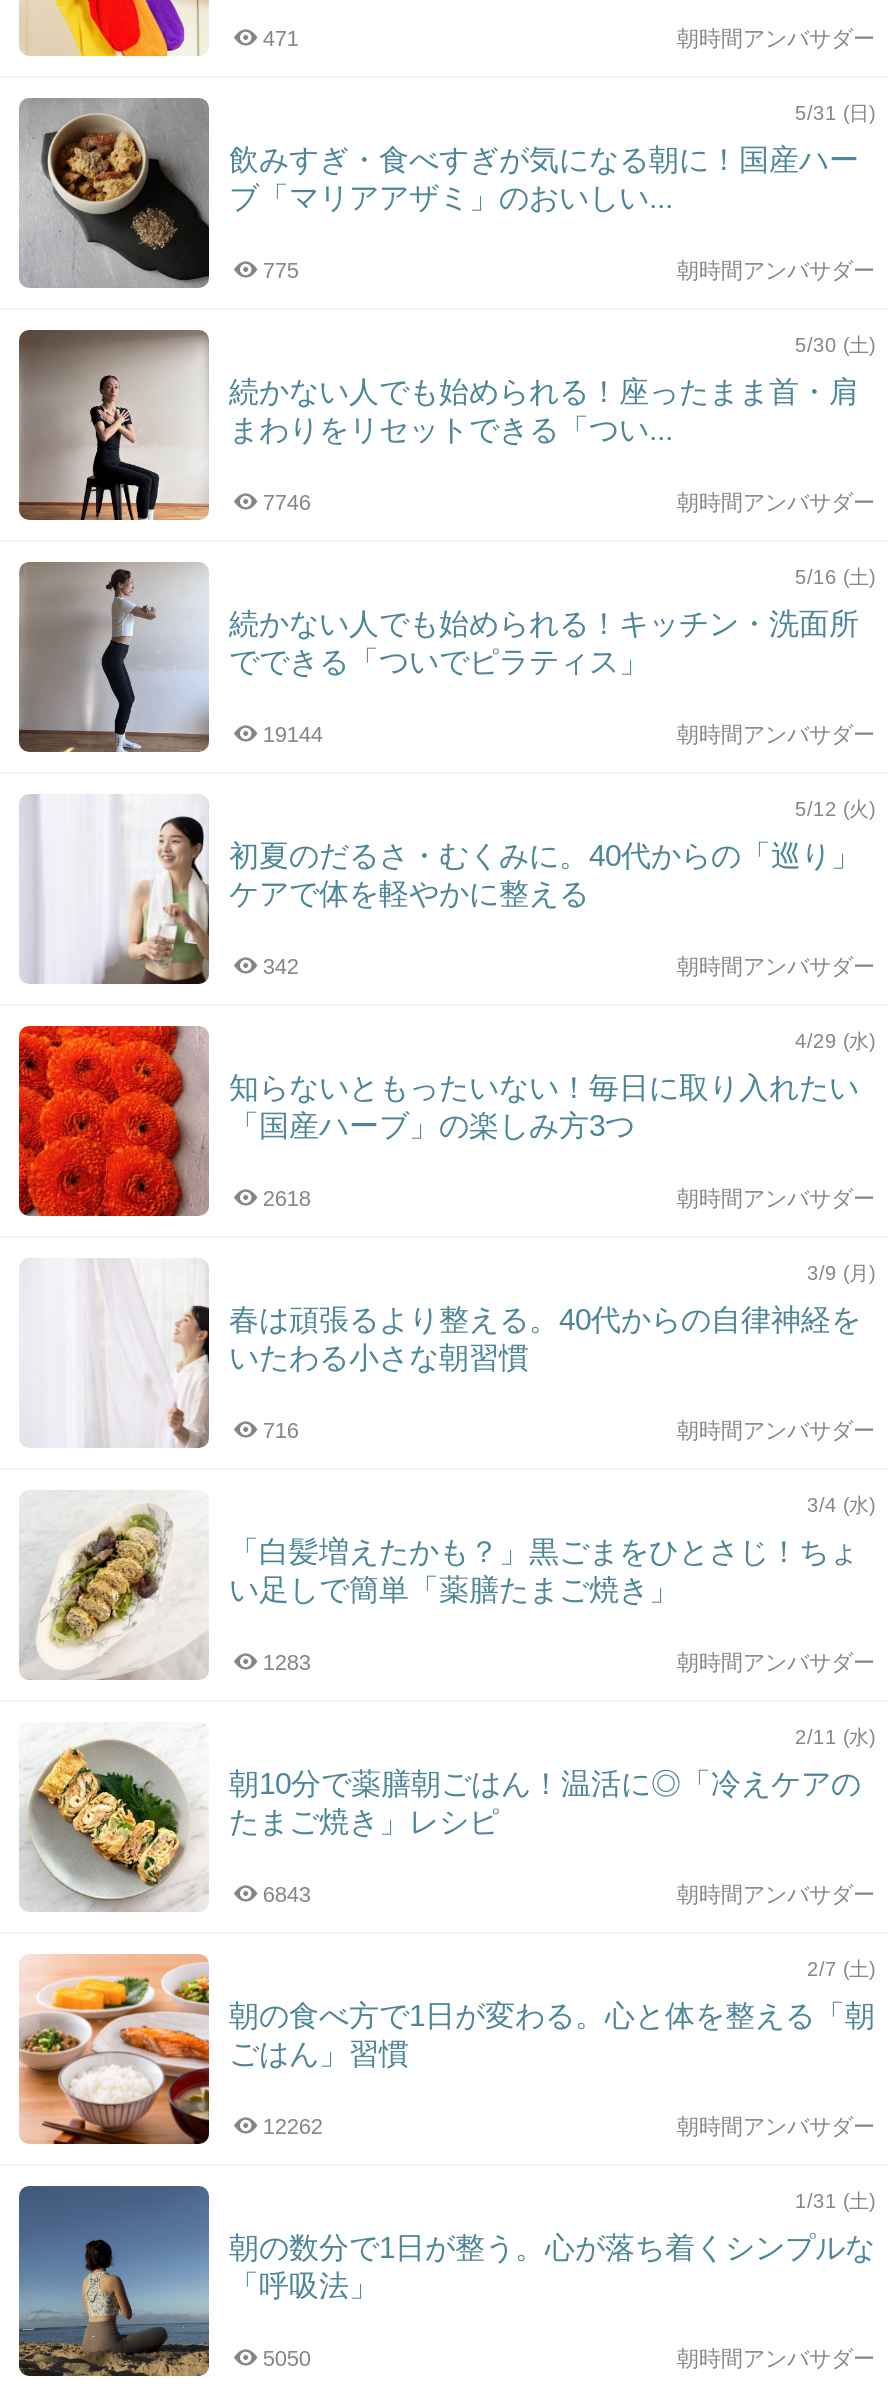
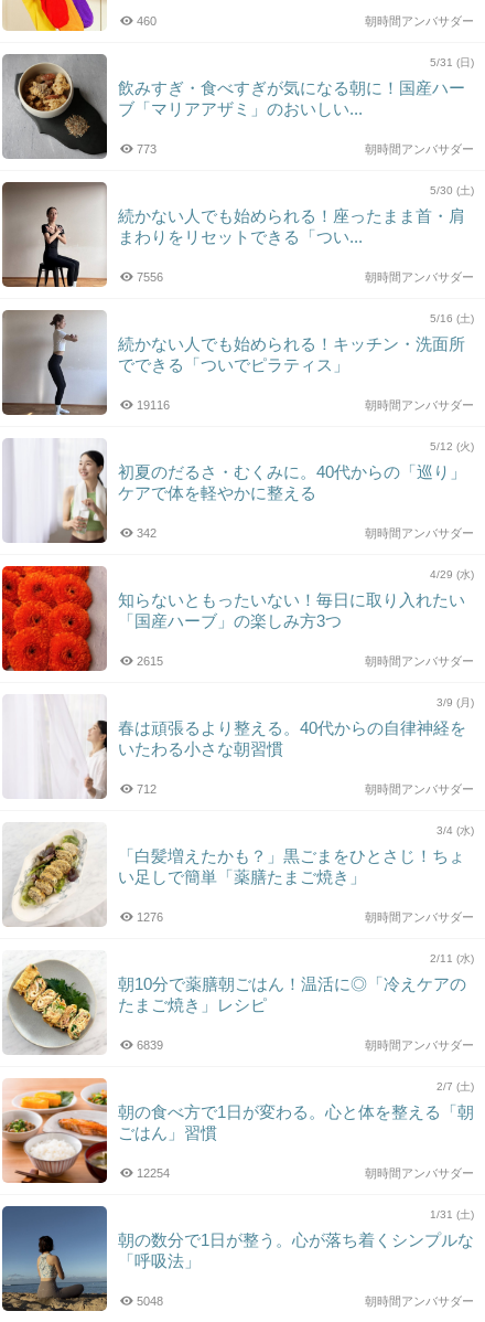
[263,26,299,50] 471 -> [137,15,156,28] 460
[263,258,299,282] 775 -> [137,143,156,156] 773
[263,490,311,514] 7746 -> [137,271,163,284] 7556
[263,722,323,746] 19144 -> [137,399,170,412] 19116
[263,1186,311,1210] 2618 -> [137,655,163,668] 2615
[263,1418,299,1442] 716 -> [137,783,156,796] 712
[263,1650,311,1674] 1283 -> [137,911,163,924] 1276
[263,1882,311,1906] 6843 -> [137,1039,163,1052] 6839
[263,2114,323,2138] 12262 -> [137,1167,170,1180] 12254
[263,2346,311,2370] 5050 -> [137,1295,163,1308] 5048

